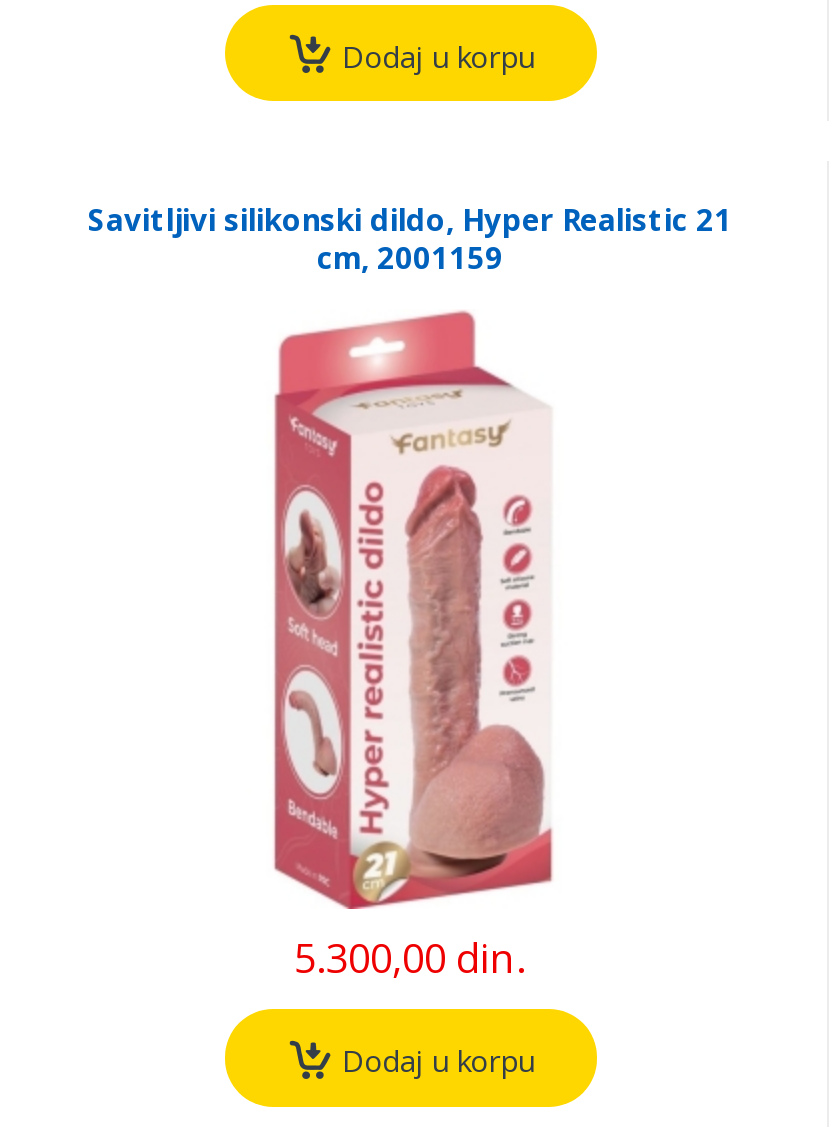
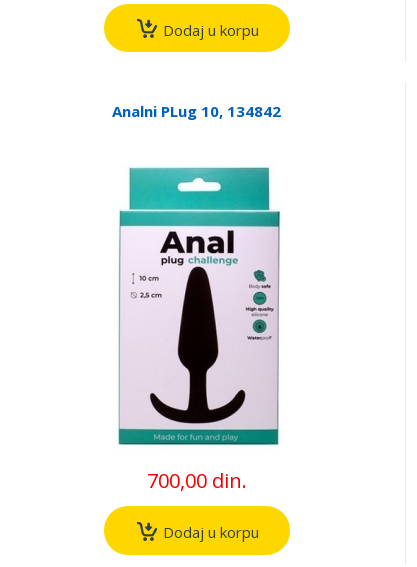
[88,199,732,277] Savitljivi silikonski dildo, Hyper Realistic 21 | cm, 2001159 -> [112,101,281,121] Analni PLug 10, 134842
[253,309,577,985] [image] | 5.300,00 din. -> [117,157,281,494] [image] | 700,00 din.

